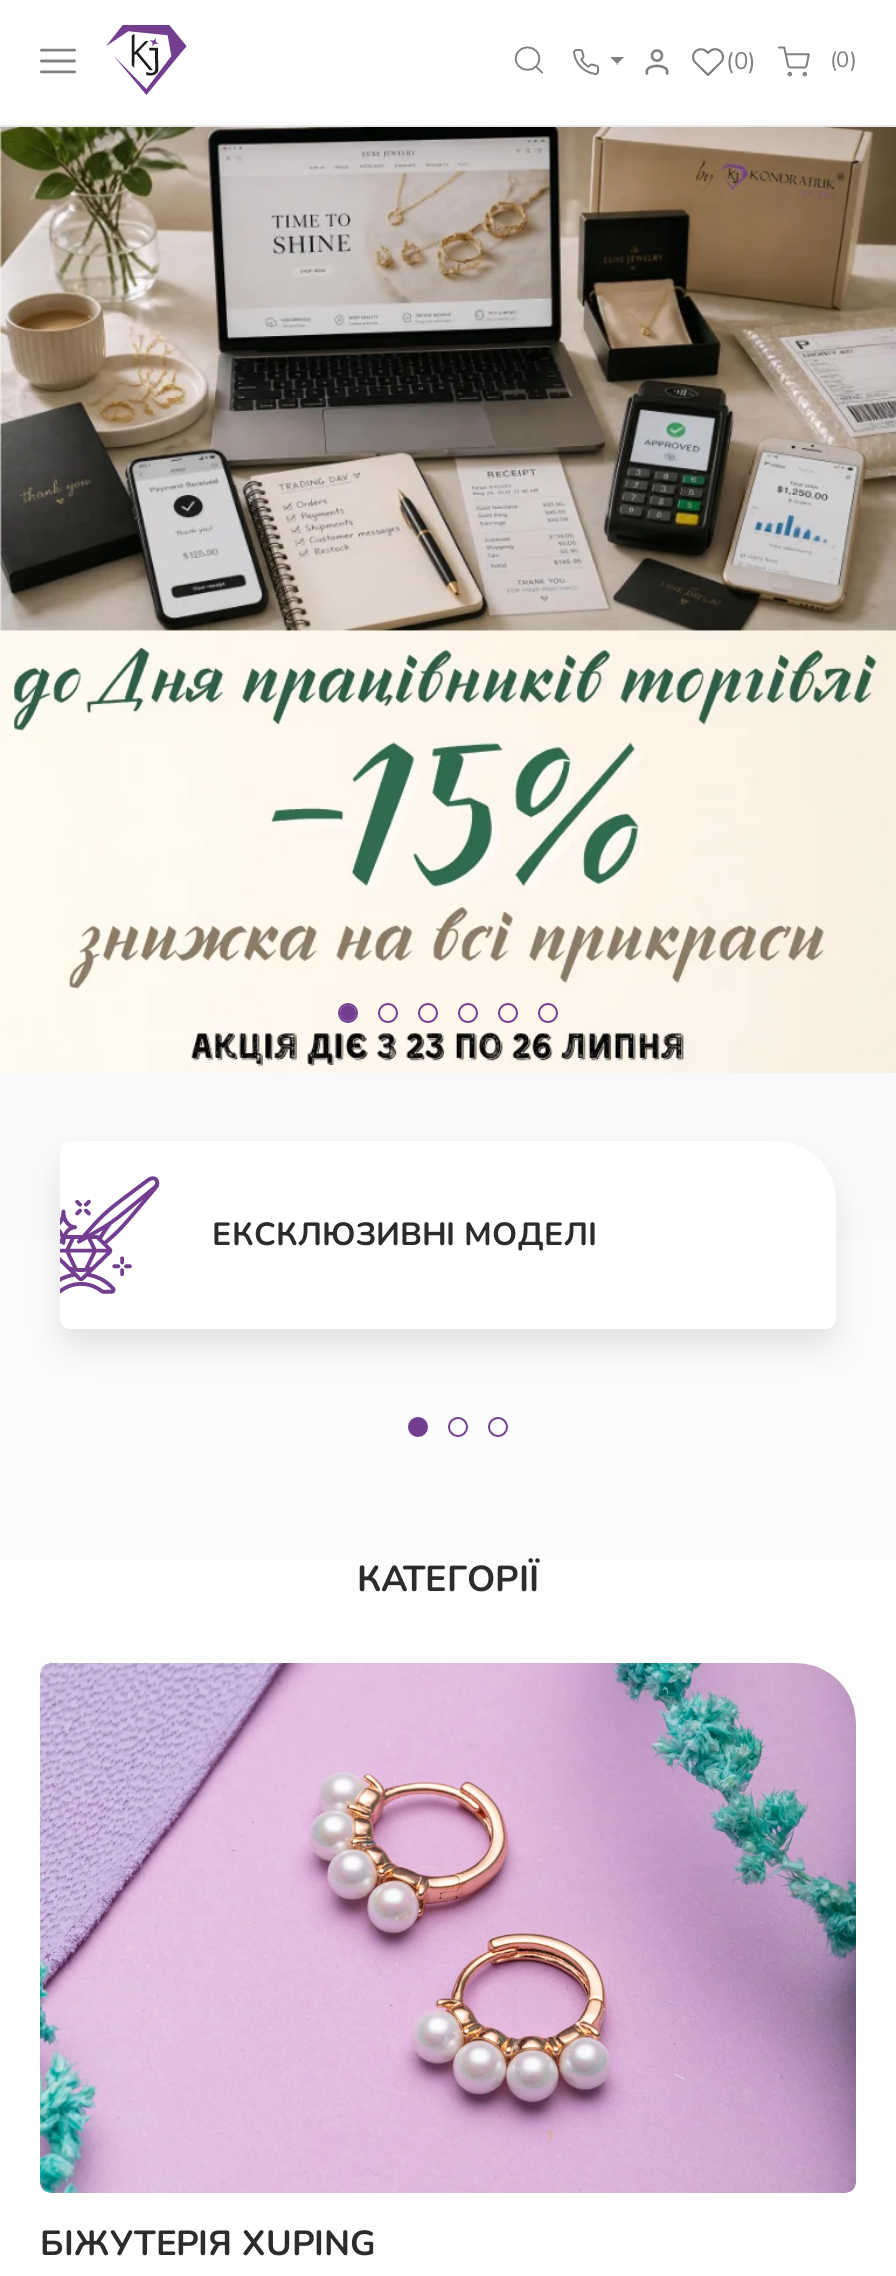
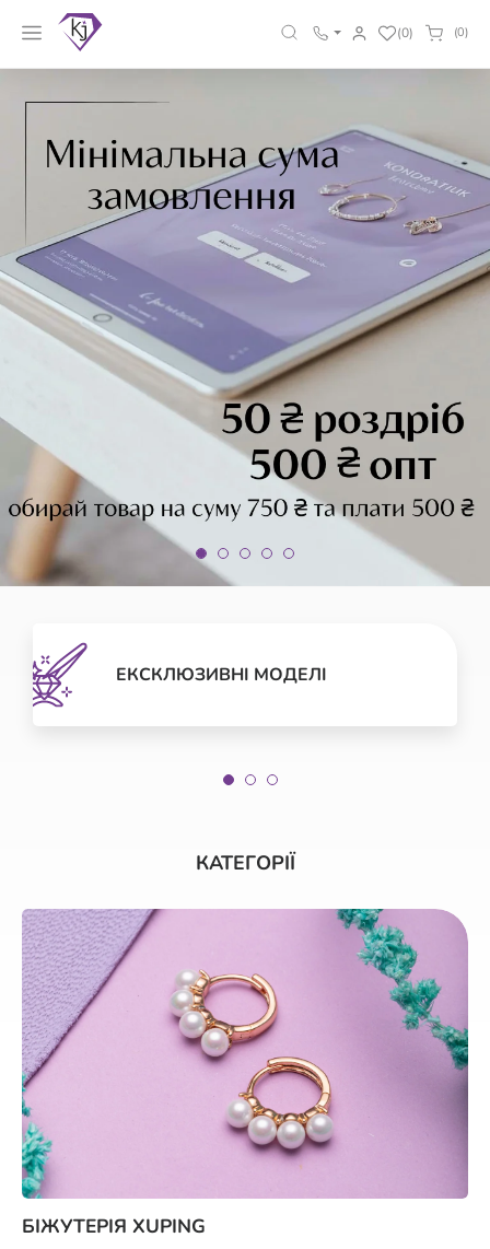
[6,127,890,1073] [image] -> [3,70,487,587] [image]

